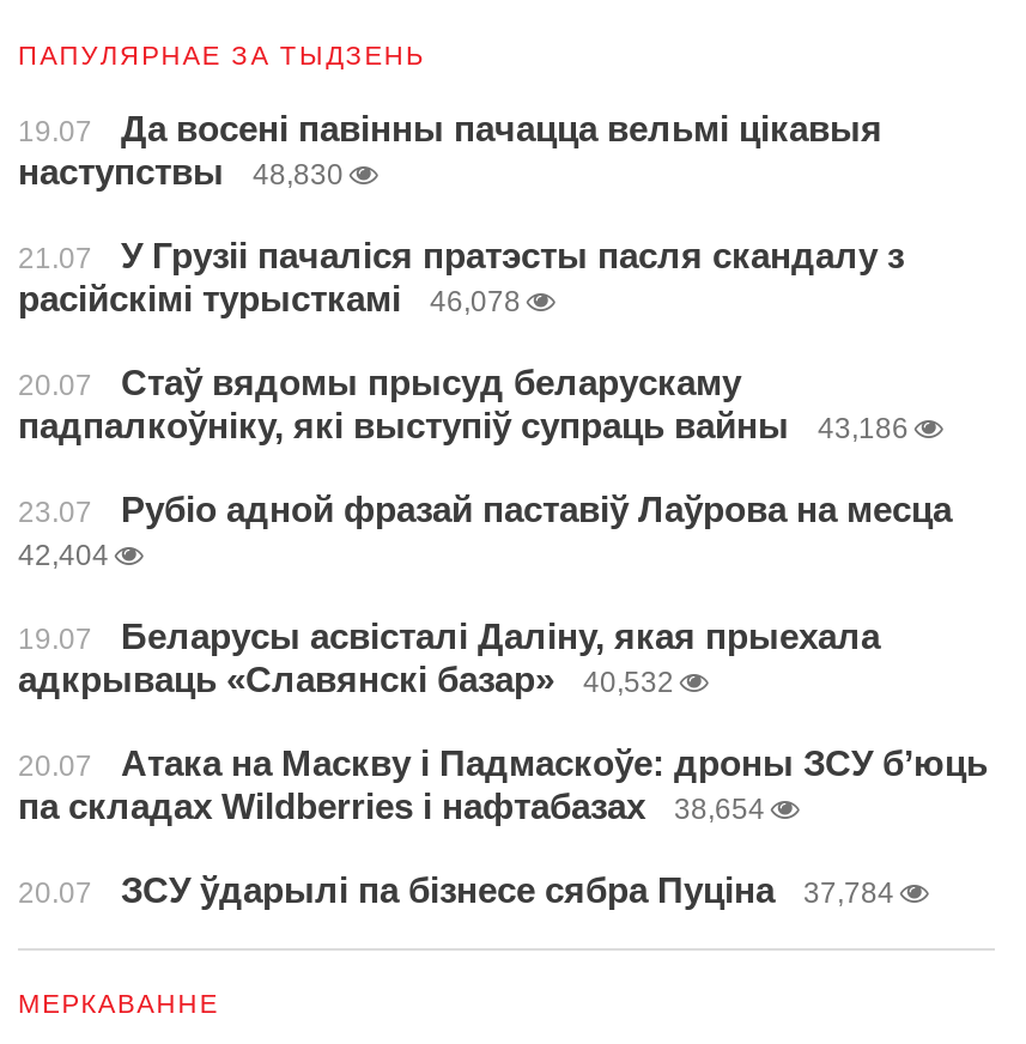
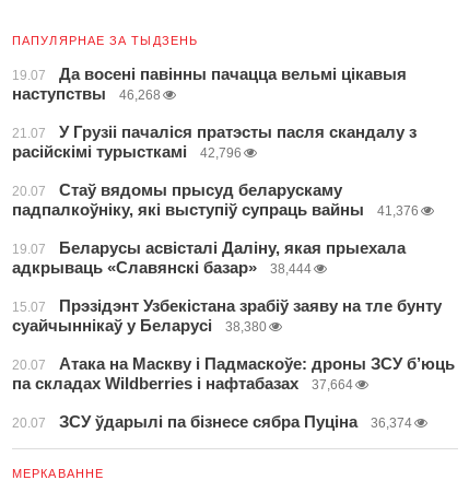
[18,151,344,192] наступствы 48,830 -> [12,84,161,103] наступствы 46,268
[18,278,521,318] расійскімі турысткамі 46,078 -> [12,142,242,161] расійскімі турысткамі 42,796
[18,412,952,572] 43,186 | 23.07 | Рубіо адной фразай паставіў Лаўрова на месца | 42,404 -> [377,203,419,219] 41,376
moved [18,615,880,699] -> [12,238,406,277]: 19.07 | Беларусы асвісталі Даліну, якая прыехала | адкрываць «Славянскі базар»
[583,666,674,699] 40,532 -> [12,261,442,335] 38,444 | 15.07 | Прэзідэнт Узбекістана зрабіў заяву на тле бунту | суайчыннікаў у Беларусі | 38,380
[18,785,765,826] па складах Wildberries і нафтабазах 38,654 -> [12,374,353,393] па складах Wildberries і нафтабазах 37,664
[18,869,894,910] 20.07 ЗСУ ўдарылі па бізнесе сябра Пуціна 37,784 -> [12,412,412,431] 20.07 ЗСУ ўдарылі па бізнесе сябра Пуціна 36,374

